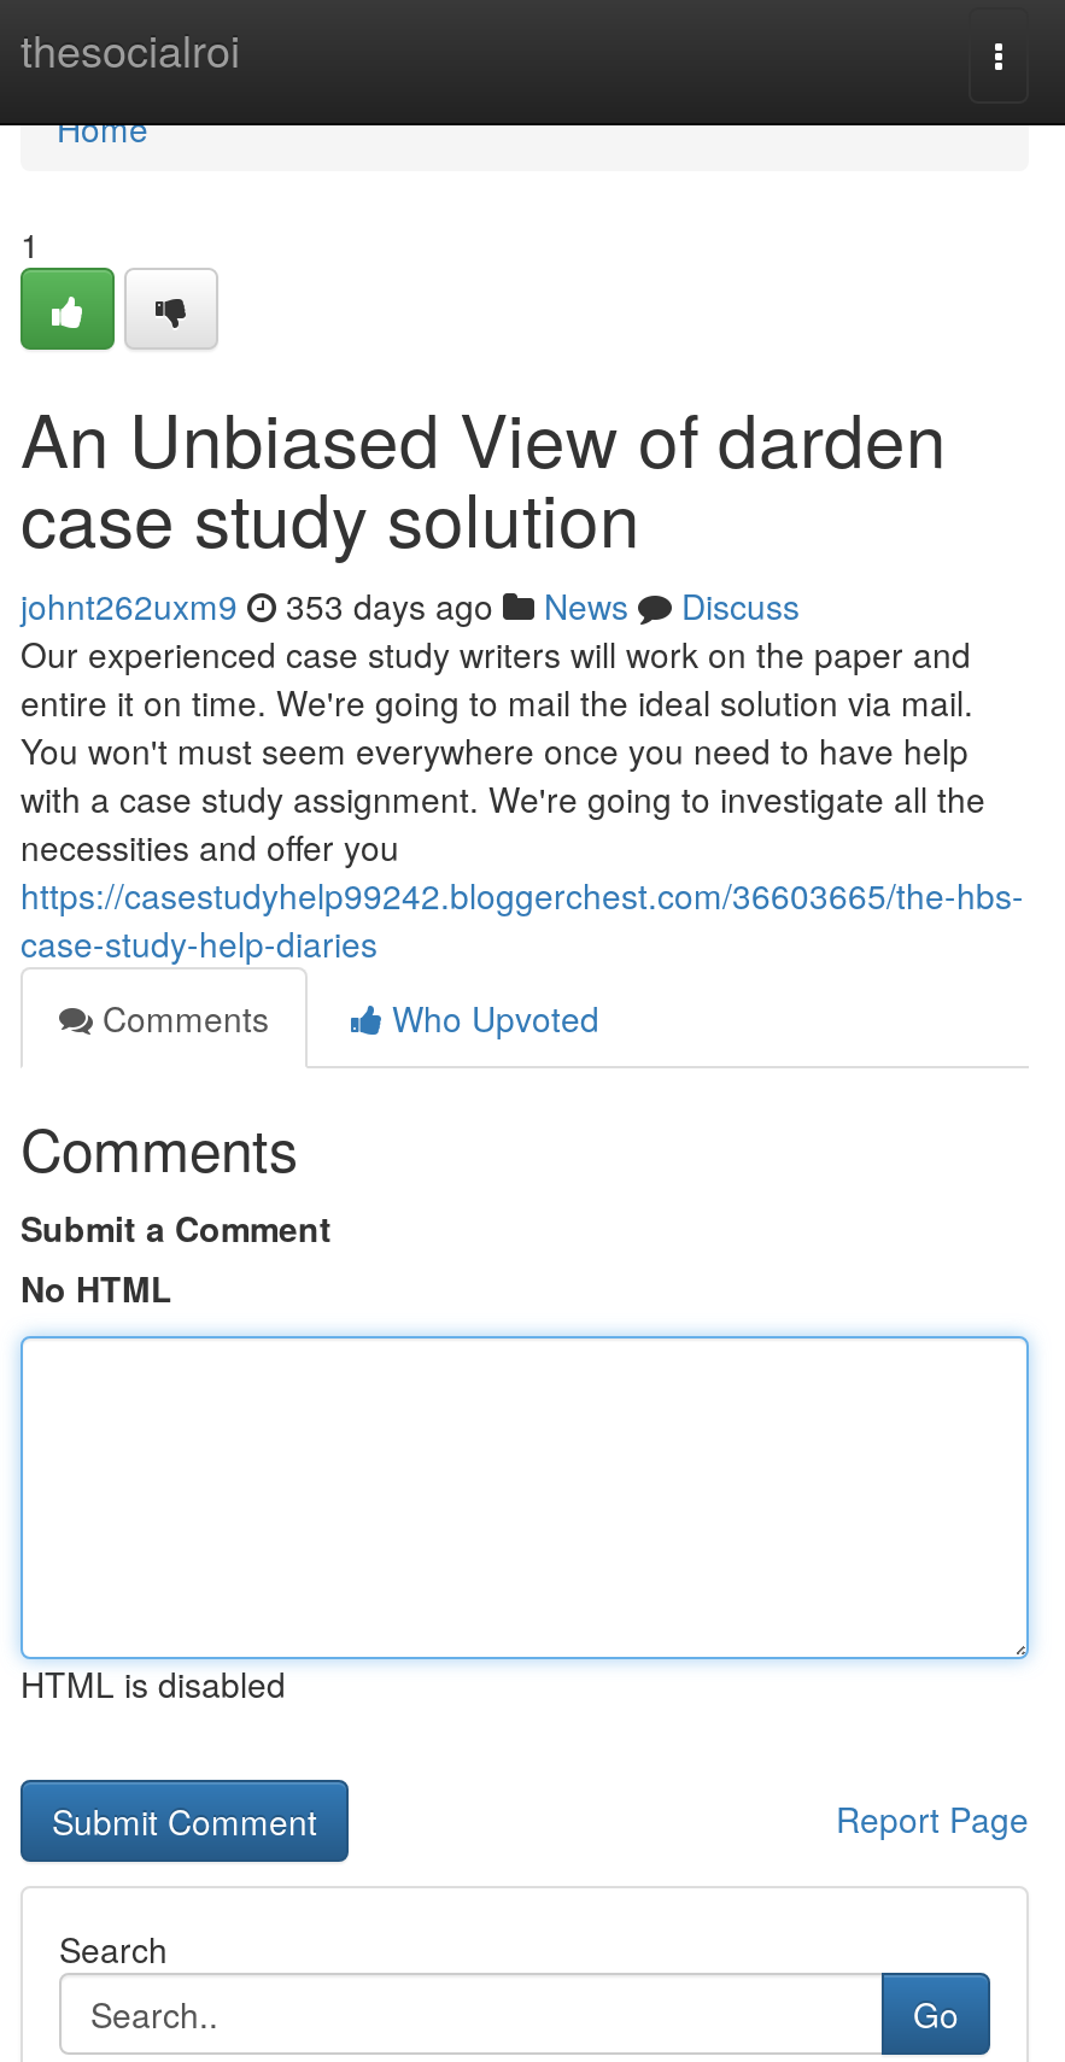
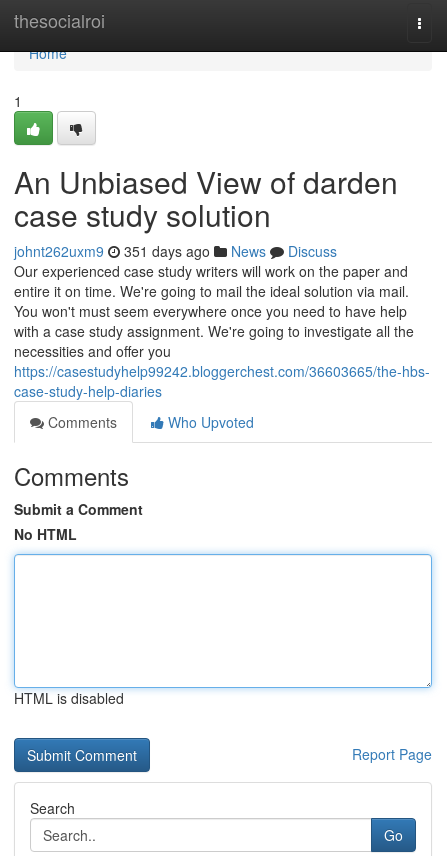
[21,581,800,629] johnt262uxm9 353 days ago News Discuss -> [14,241,337,261] johnt262uxm9 351 days ago News Discuss

